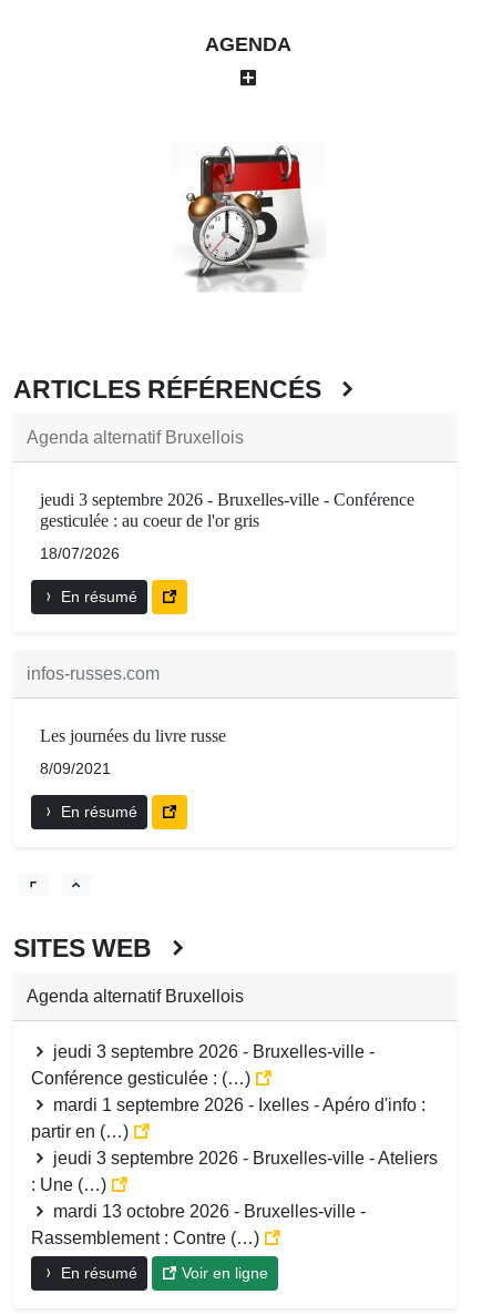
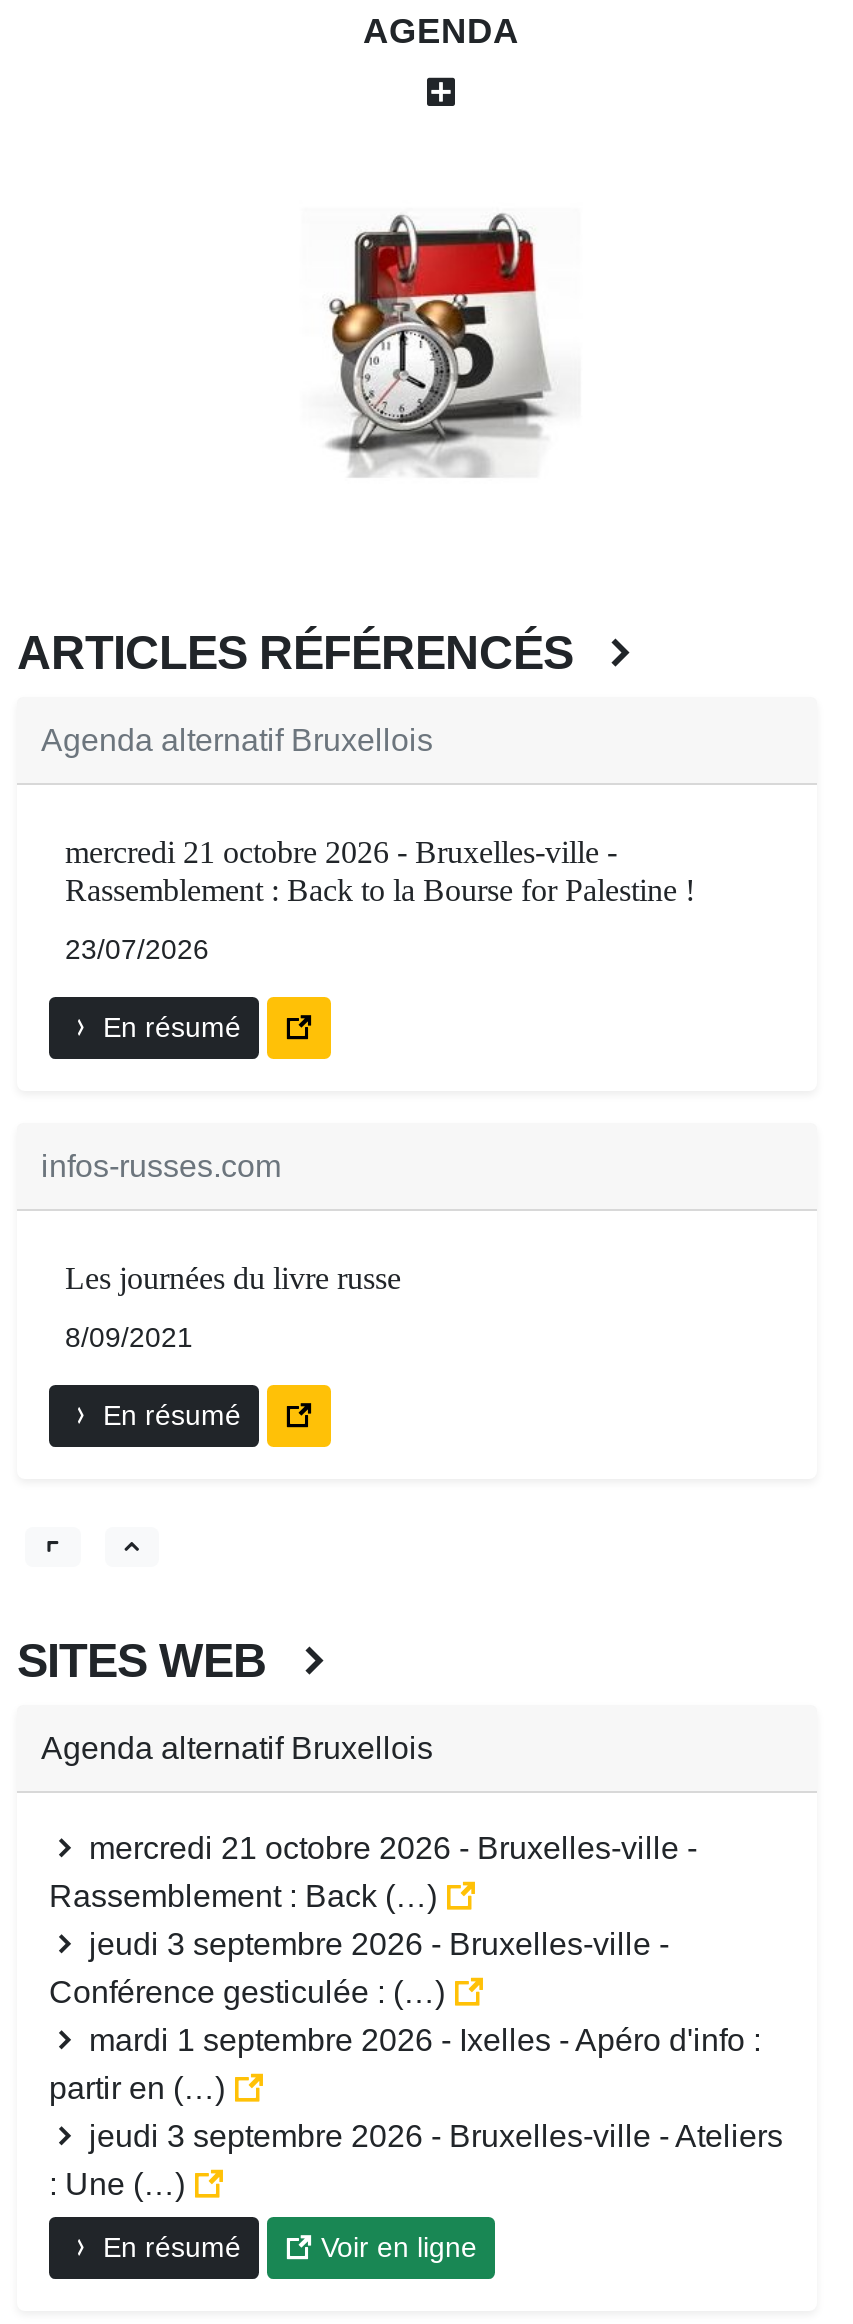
[40,490,414,530] jeudi 3 septembre 2026 - Bruxelles-ville - Conférence | gesticulée : au coeur de l'or gris -> [65,835,695,907] mercredi 21 octobre 2026 - Bruxelles-ville - | Rassemblement : Back to la Bourse for Palestine !
[40,544,120,562] 18/07/2026 -> [65,933,209,965] 23/07/2026
none -> [49,1831,697,1913] mercredi 21 octobre 2026 - Bruxelles-ville - | Rassemblement : Back (…)
moved [31,1042,438,1194] -> [49,1927,783,2201]: jeudi 3 septembre 2026 - Bruxelles-ville - | Conférence gesticulée : (…) | mardi 1 septembre 2026 - Ixelles - Apéro d'info : | partir en (…) | jeudi 3 septembre 2026 - Bruxelles-ville - Ateliers | : Une (…)
[31,1202,366,1247] mardi 13 octobre 2026 - Bruxelles-ville - | Rassemblement : Contre (…) -> none

